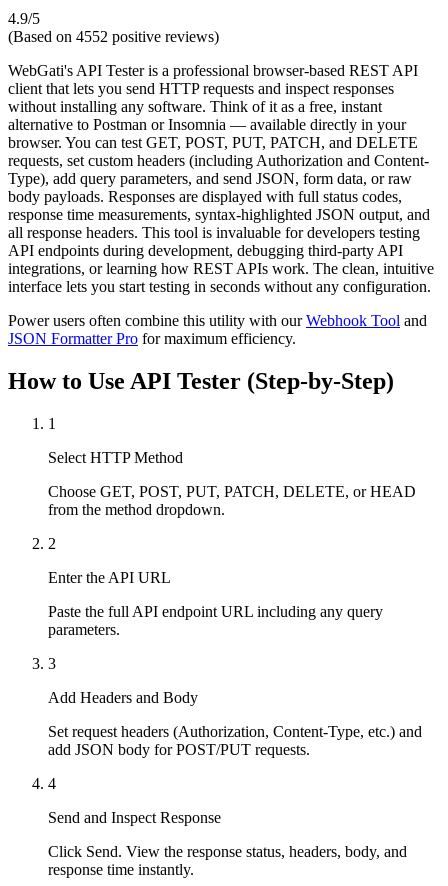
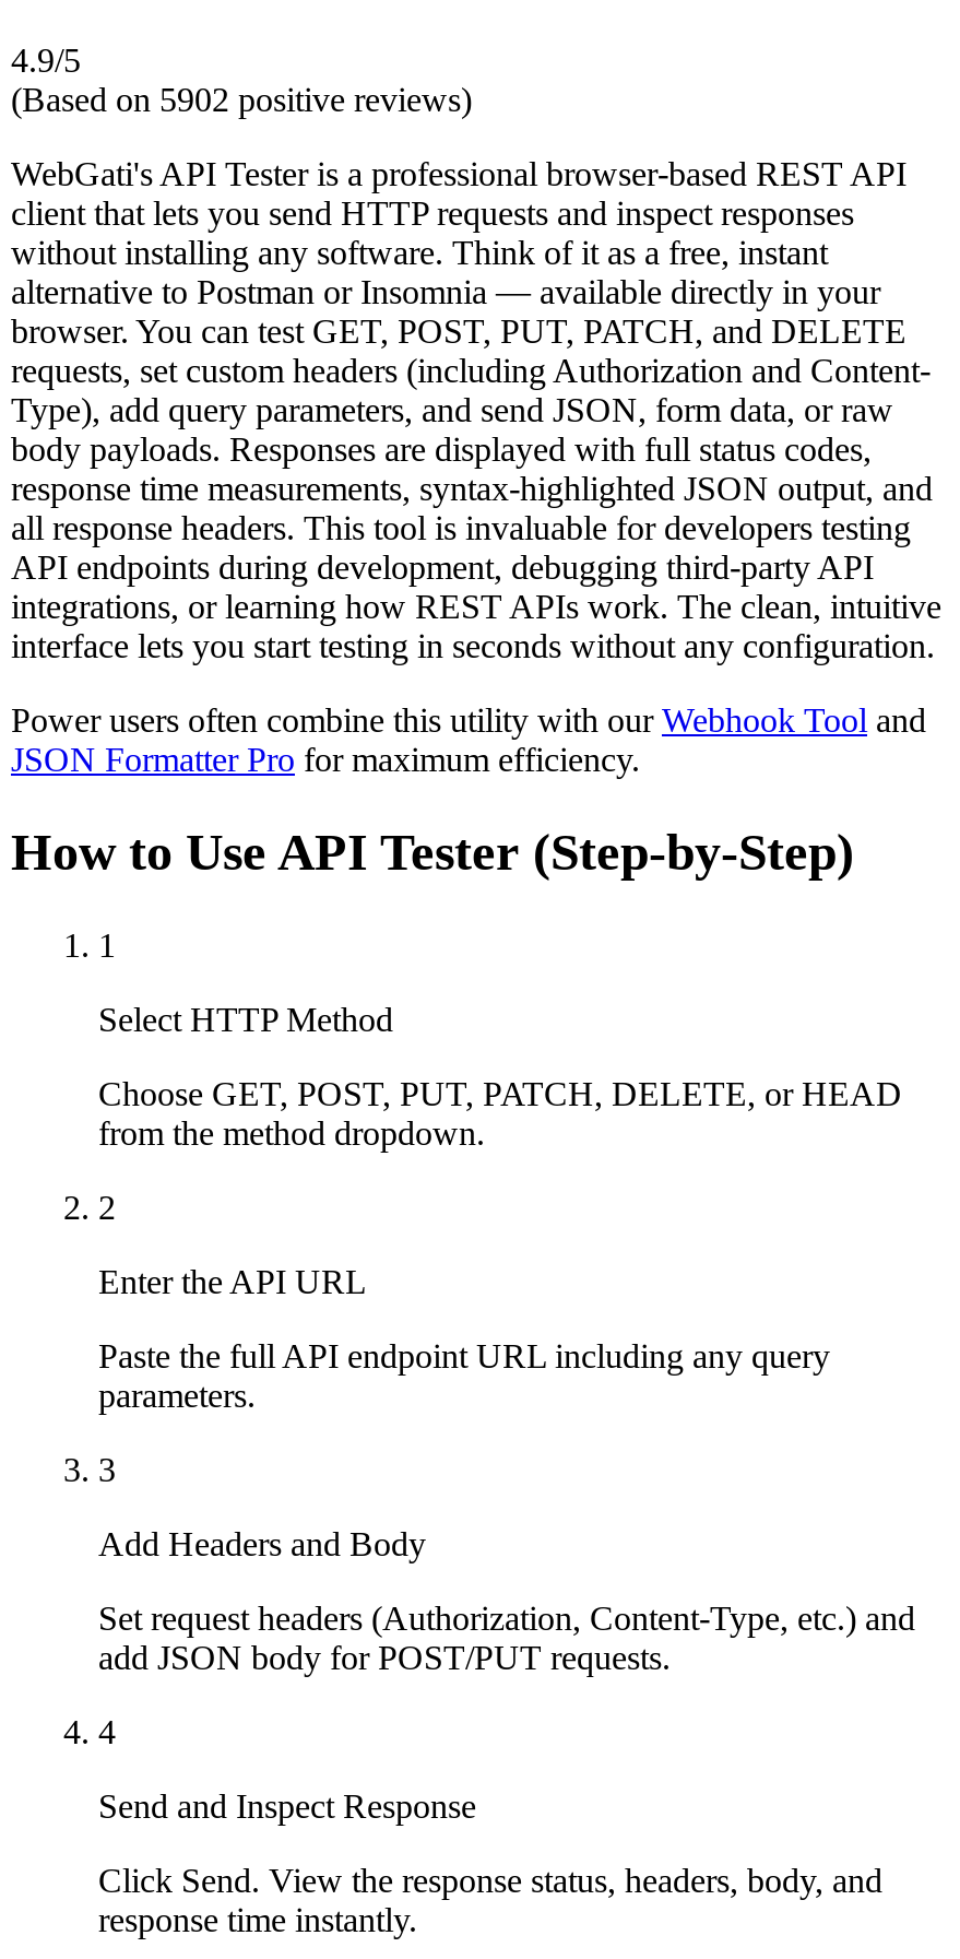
[8,28,219,45] (Based on 4552 positive reviews) -> [11,80,472,117] (Based on 5902 positive reviews)

